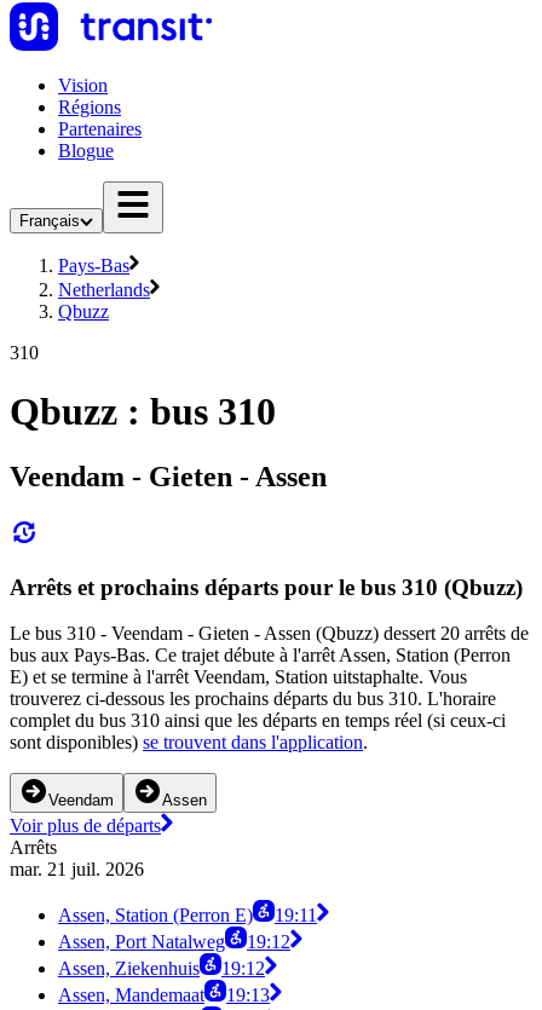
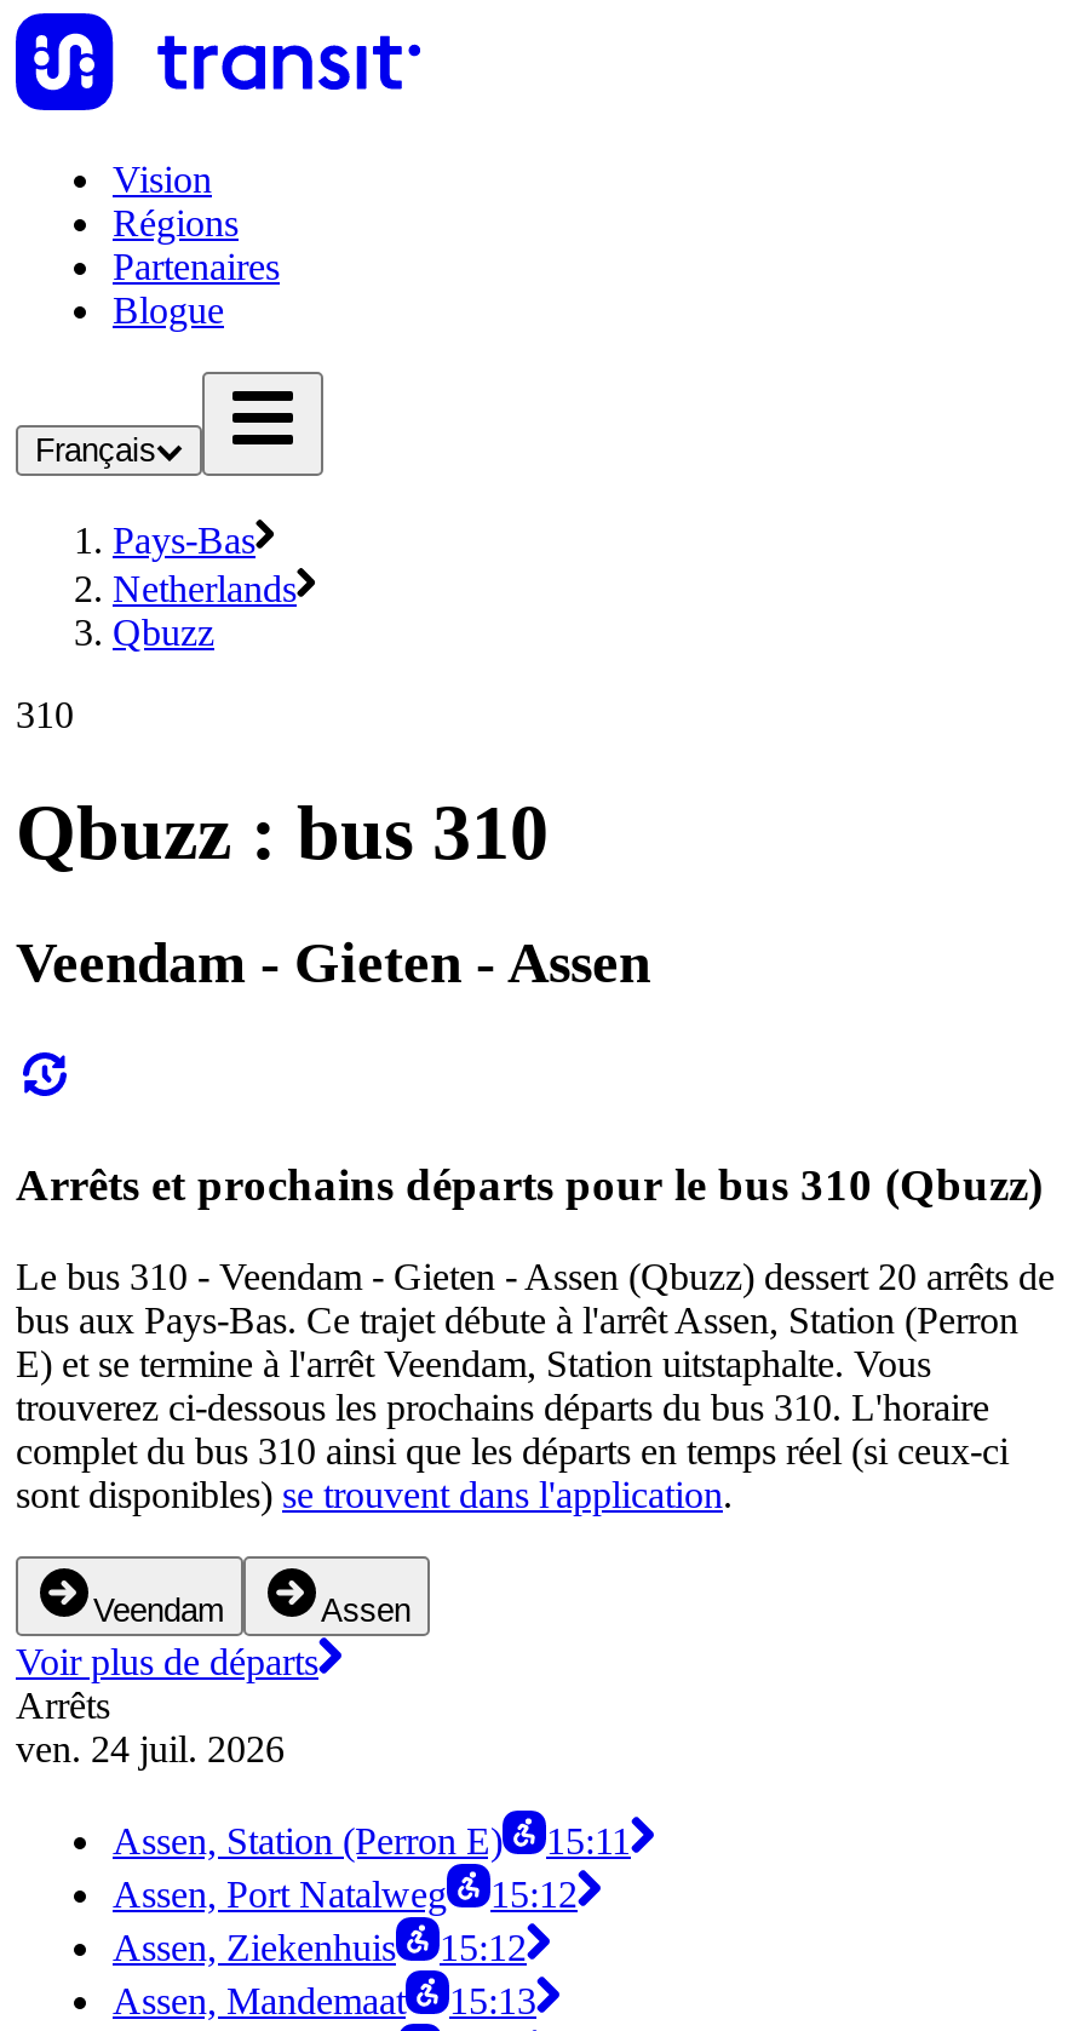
[10,859,144,880] mar. 21 juil. 2026 -> [16,1729,285,1770] ven. 24 juil. 2026
[58,905,317,926] Assen, Station (Perron E) 19:11 -> [113,1821,631,1862] Assen, Station (Perron E) 15:11
[58,932,290,952] Assen, Port Natalweg 19:12 -> [113,1874,578,1915] Assen, Port Natalweg 15:12
[58,958,265,979] Assen, Ziekenhuis 19:12 -> [113,1927,527,1969] Assen, Ziekenhuis 15:12
[58,985,270,1005] Assen, Mandemaat 19:13 -> [113,1981,536,2022] Assen, Mandemaat 15:13

